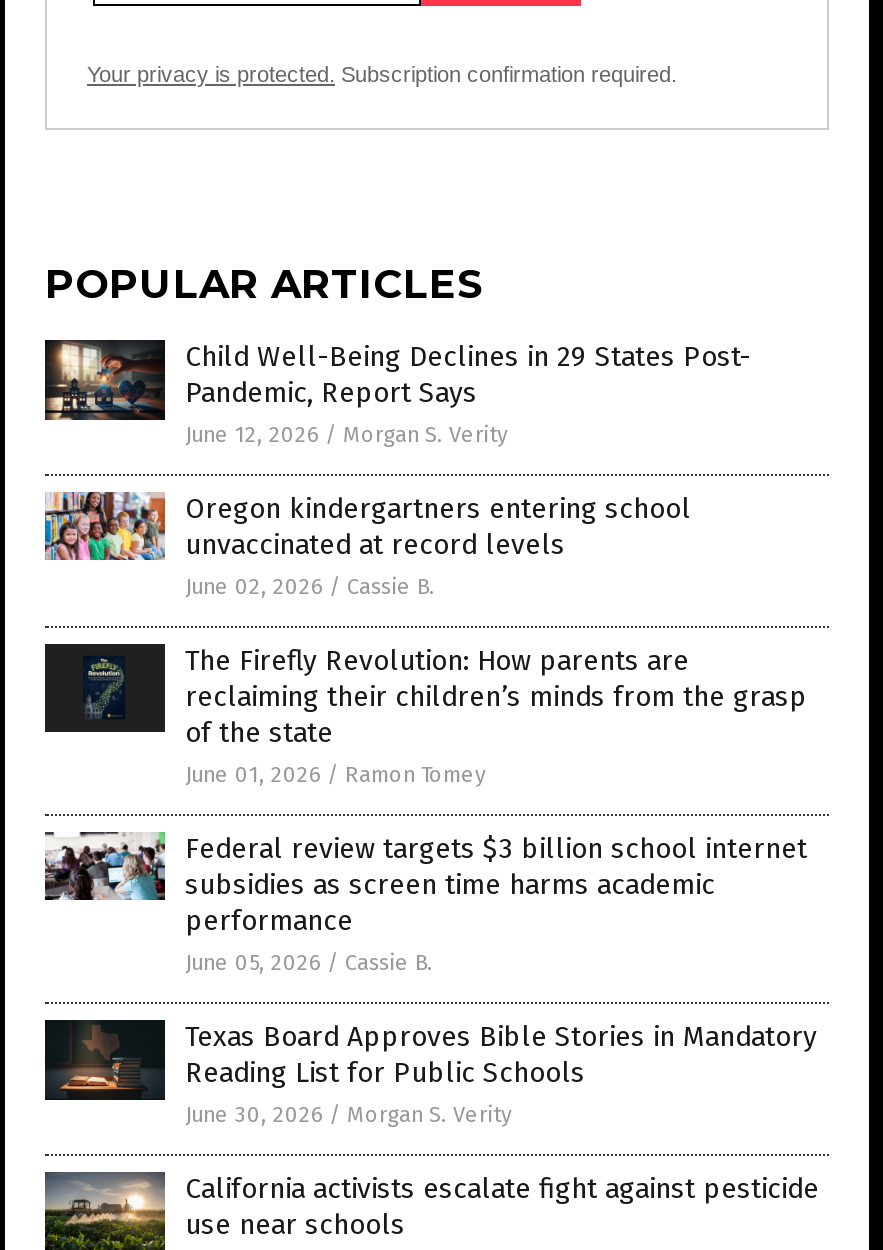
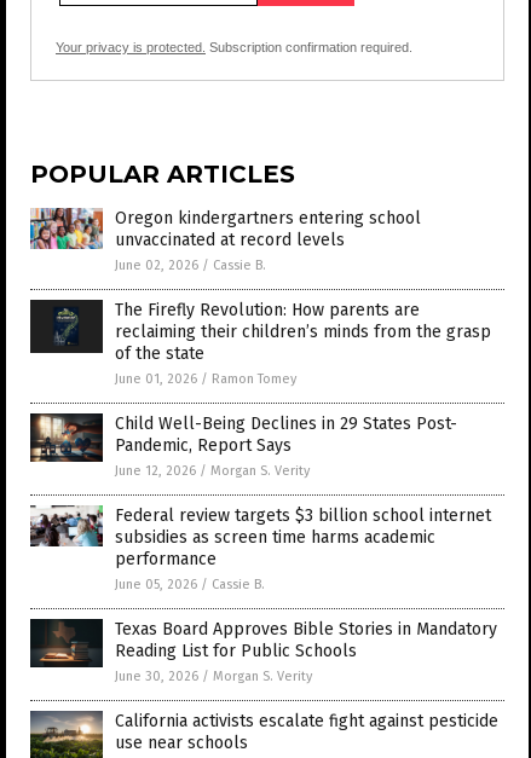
moved [43,338,751,448] -> [29,412,457,479]: [image] | Child Well-Being Declines in 29 States Post- | Pandemic, Report Says | June 12, 2026 / Morgan S. Verity
moved [41,478,807,788] -> [28,199,491,387]: [image] | Oregon kindergartners entering school | unvaccinated at record levels | June 02, 2026 / Cassie B. | The Firefly Revolution: How parents are | reclaiming their children’s minds from the grasp | of the state | June 01, 2026 / Ramon Tomey

